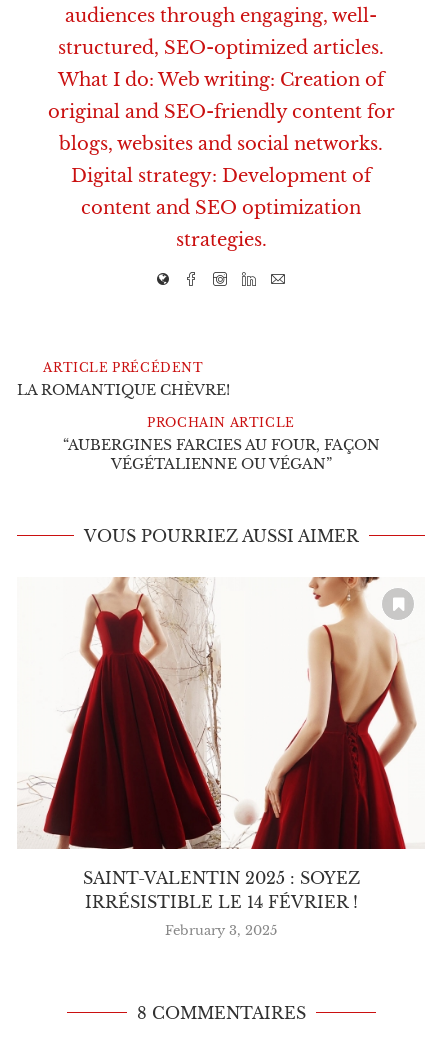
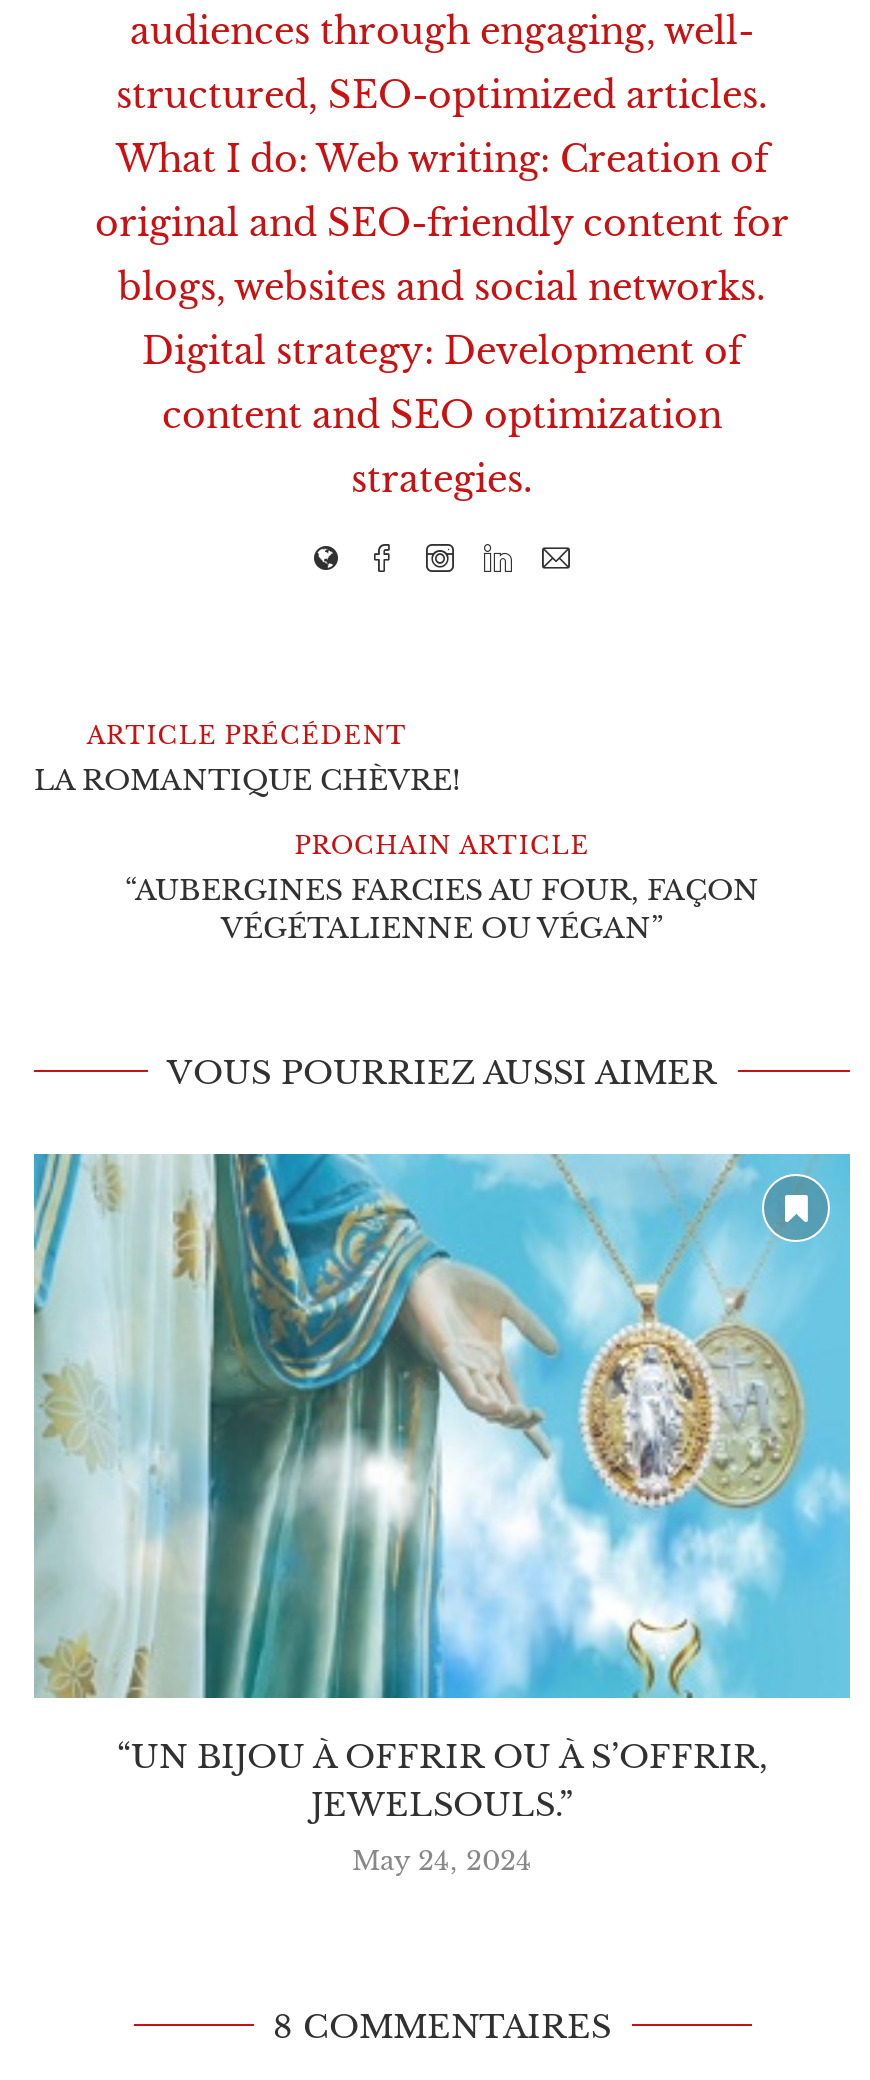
[17,576,425,912] [image] | SAINT-VALENTIN 2025 : SOYEZ | IRRÉSISTIBLE LE 14 FÉVRIER ! -> [32,1152,852,1824] [image] | “UN BIJOU À OFFRIR OU À S’OFFRIR, | JEWELSOULS.”
[165,922,277,939] February 3, 2025 -> [352,1844,532,1878] May 24, 2024

